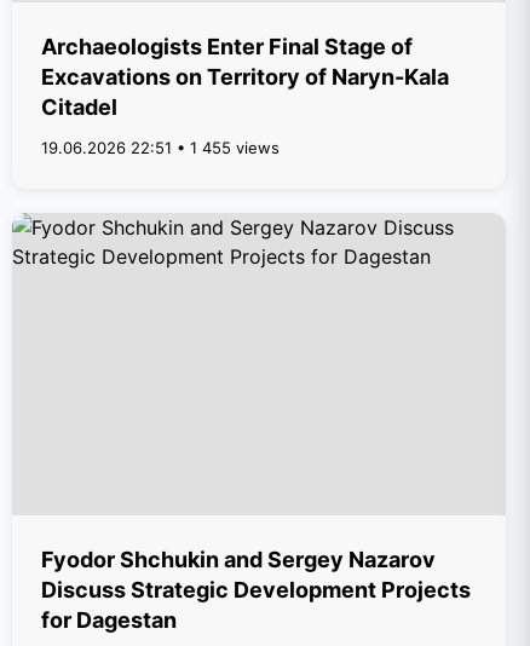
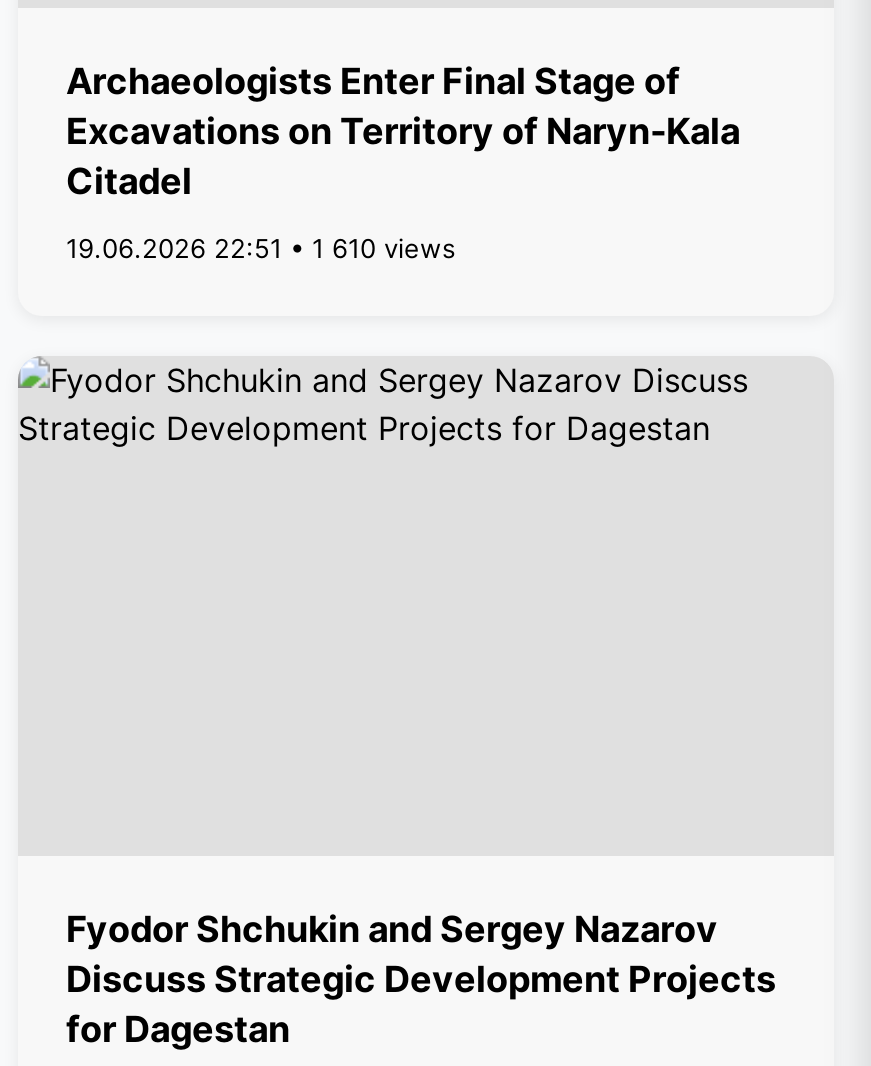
[41,138,280,157] 19.06.2026 22:51 • 1 455 views -> [66,232,456,264] 19.06.2026 22:51 • 1 610 views

